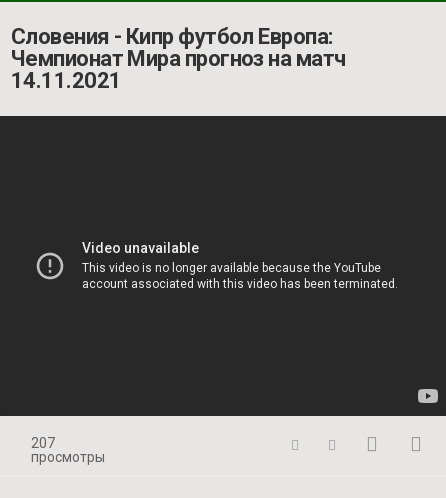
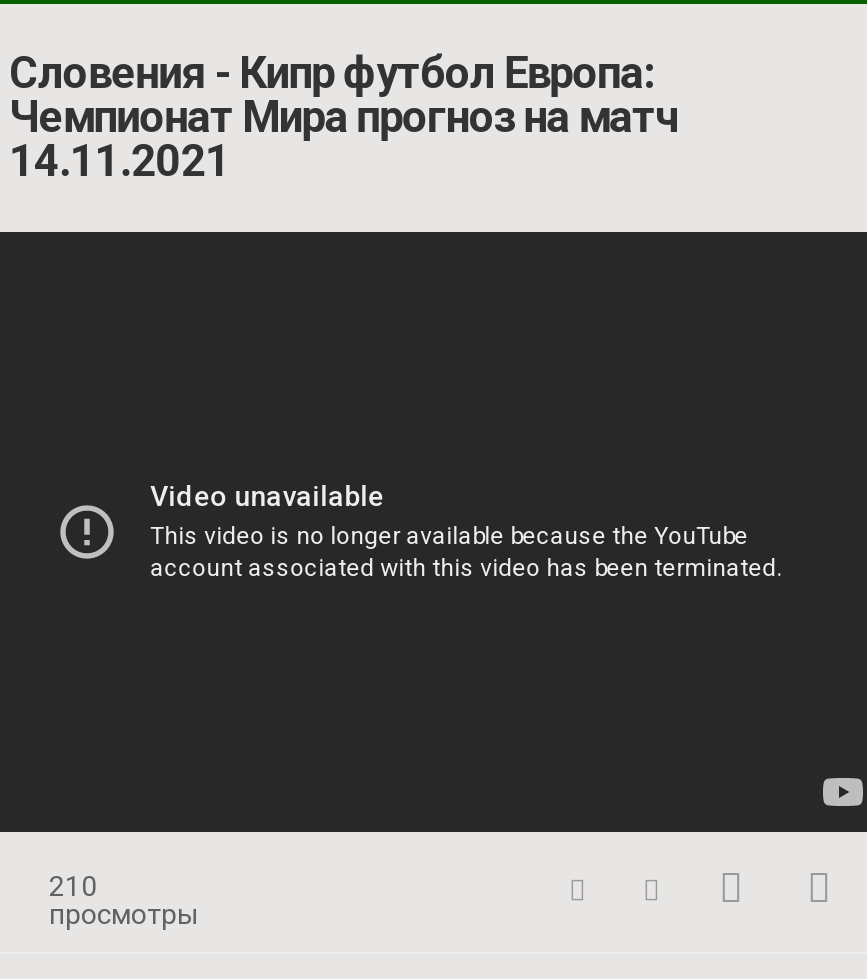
[31,435,55,451] 207 -> [49,870,97,902] 210

